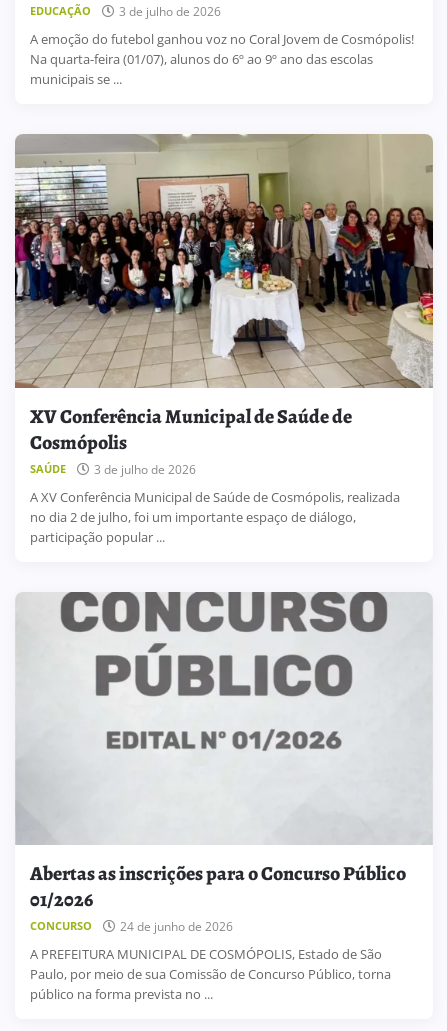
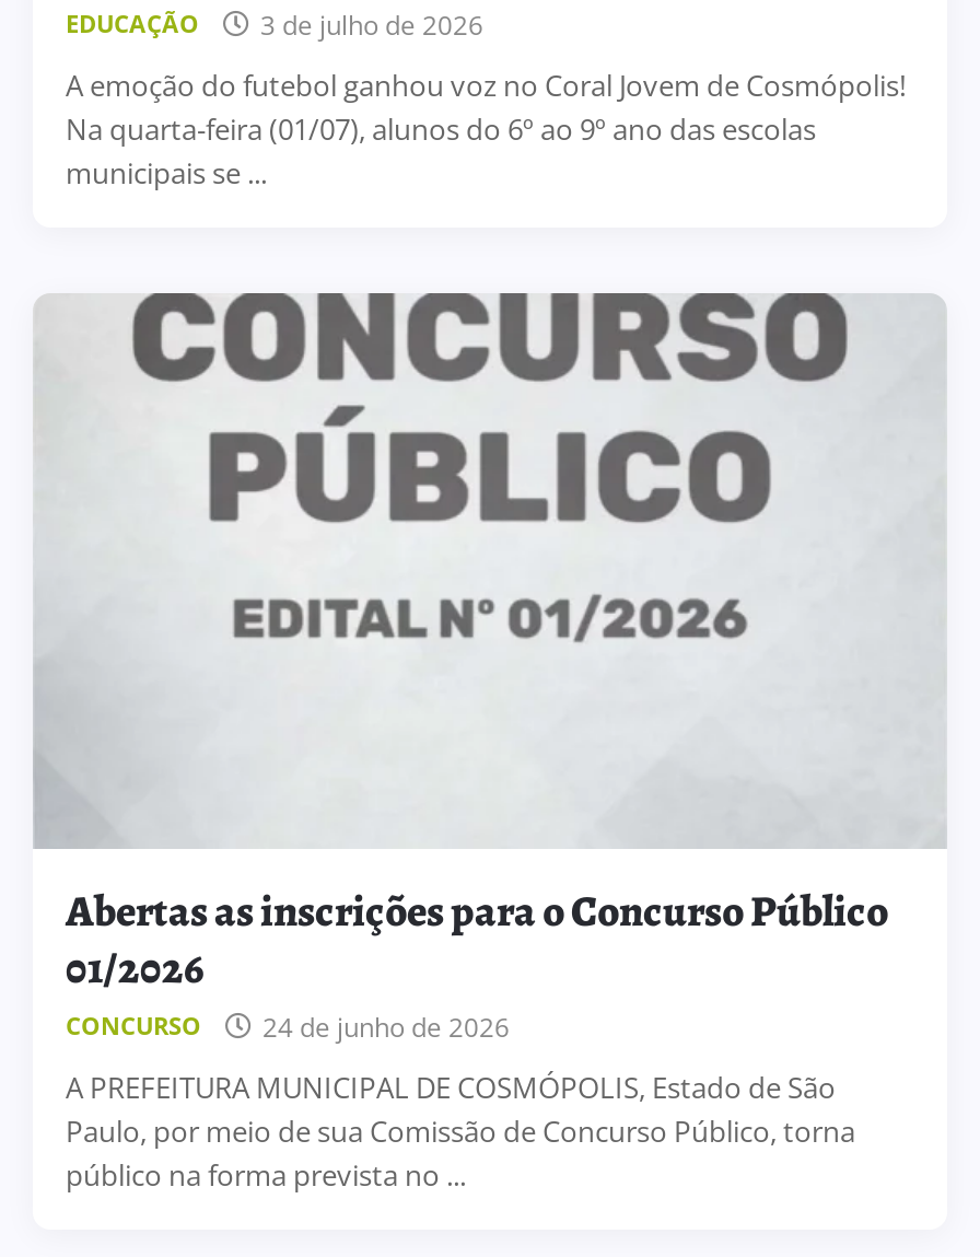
[14,134,434,546] [image] | XV Conferência Municipal de Saúde de | Cosmópolis | SAÚDE | 3 de julho de 2026 | A XV Conferência Municipal de Saúde de Cosmópolis, realizada | no dia 2 de julho, foi um importante espaço de diálogo, | participação popular ... -> none

